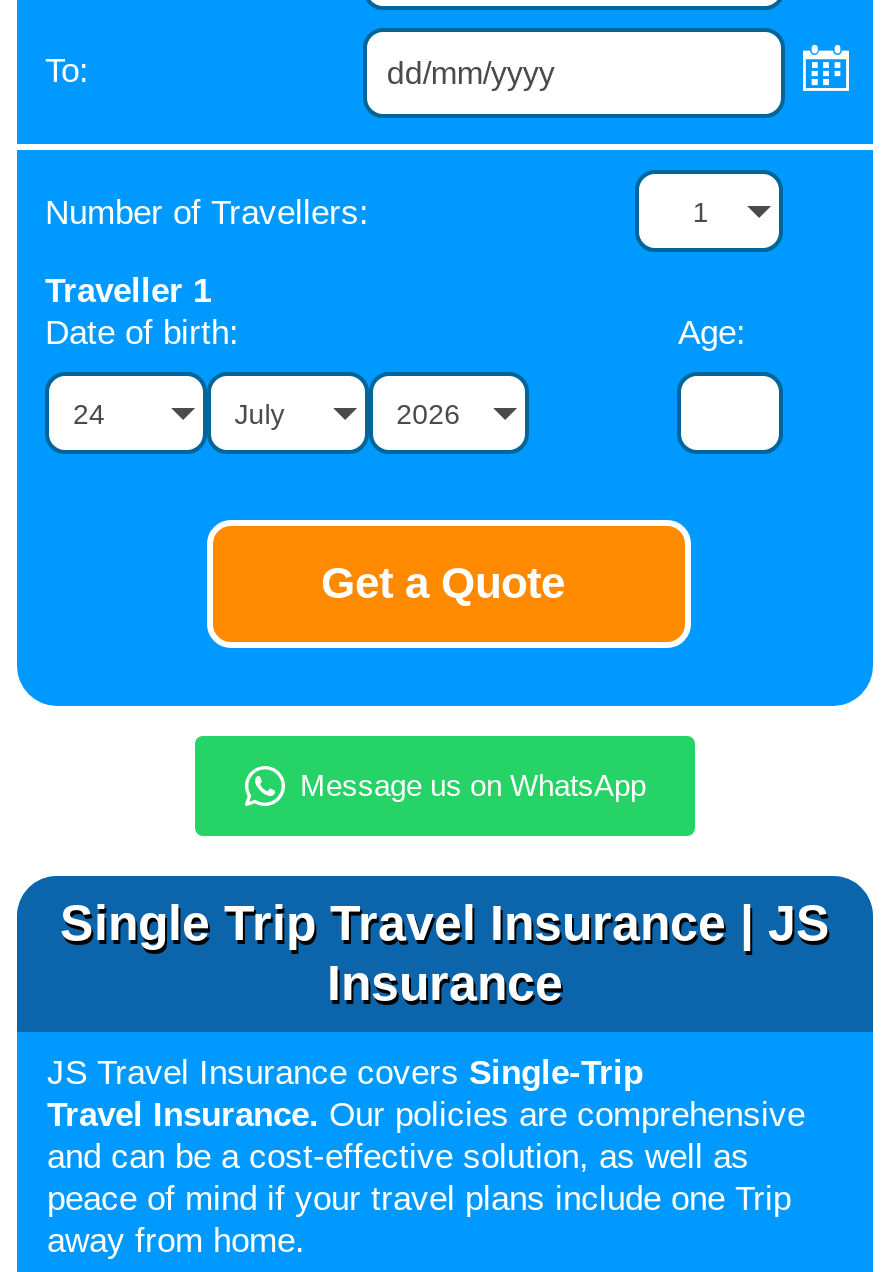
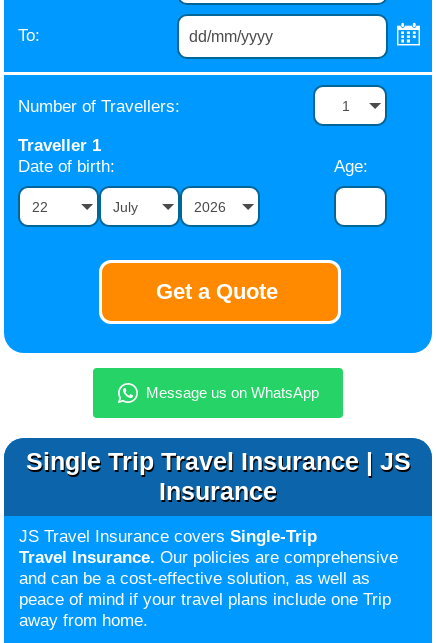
[73,398,105,430] 24 -> [32,199,48,215] 22

